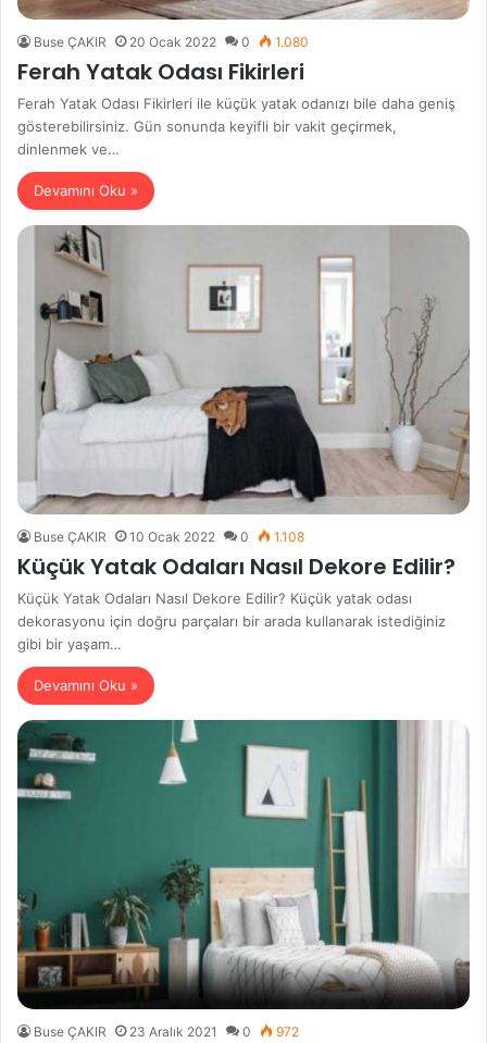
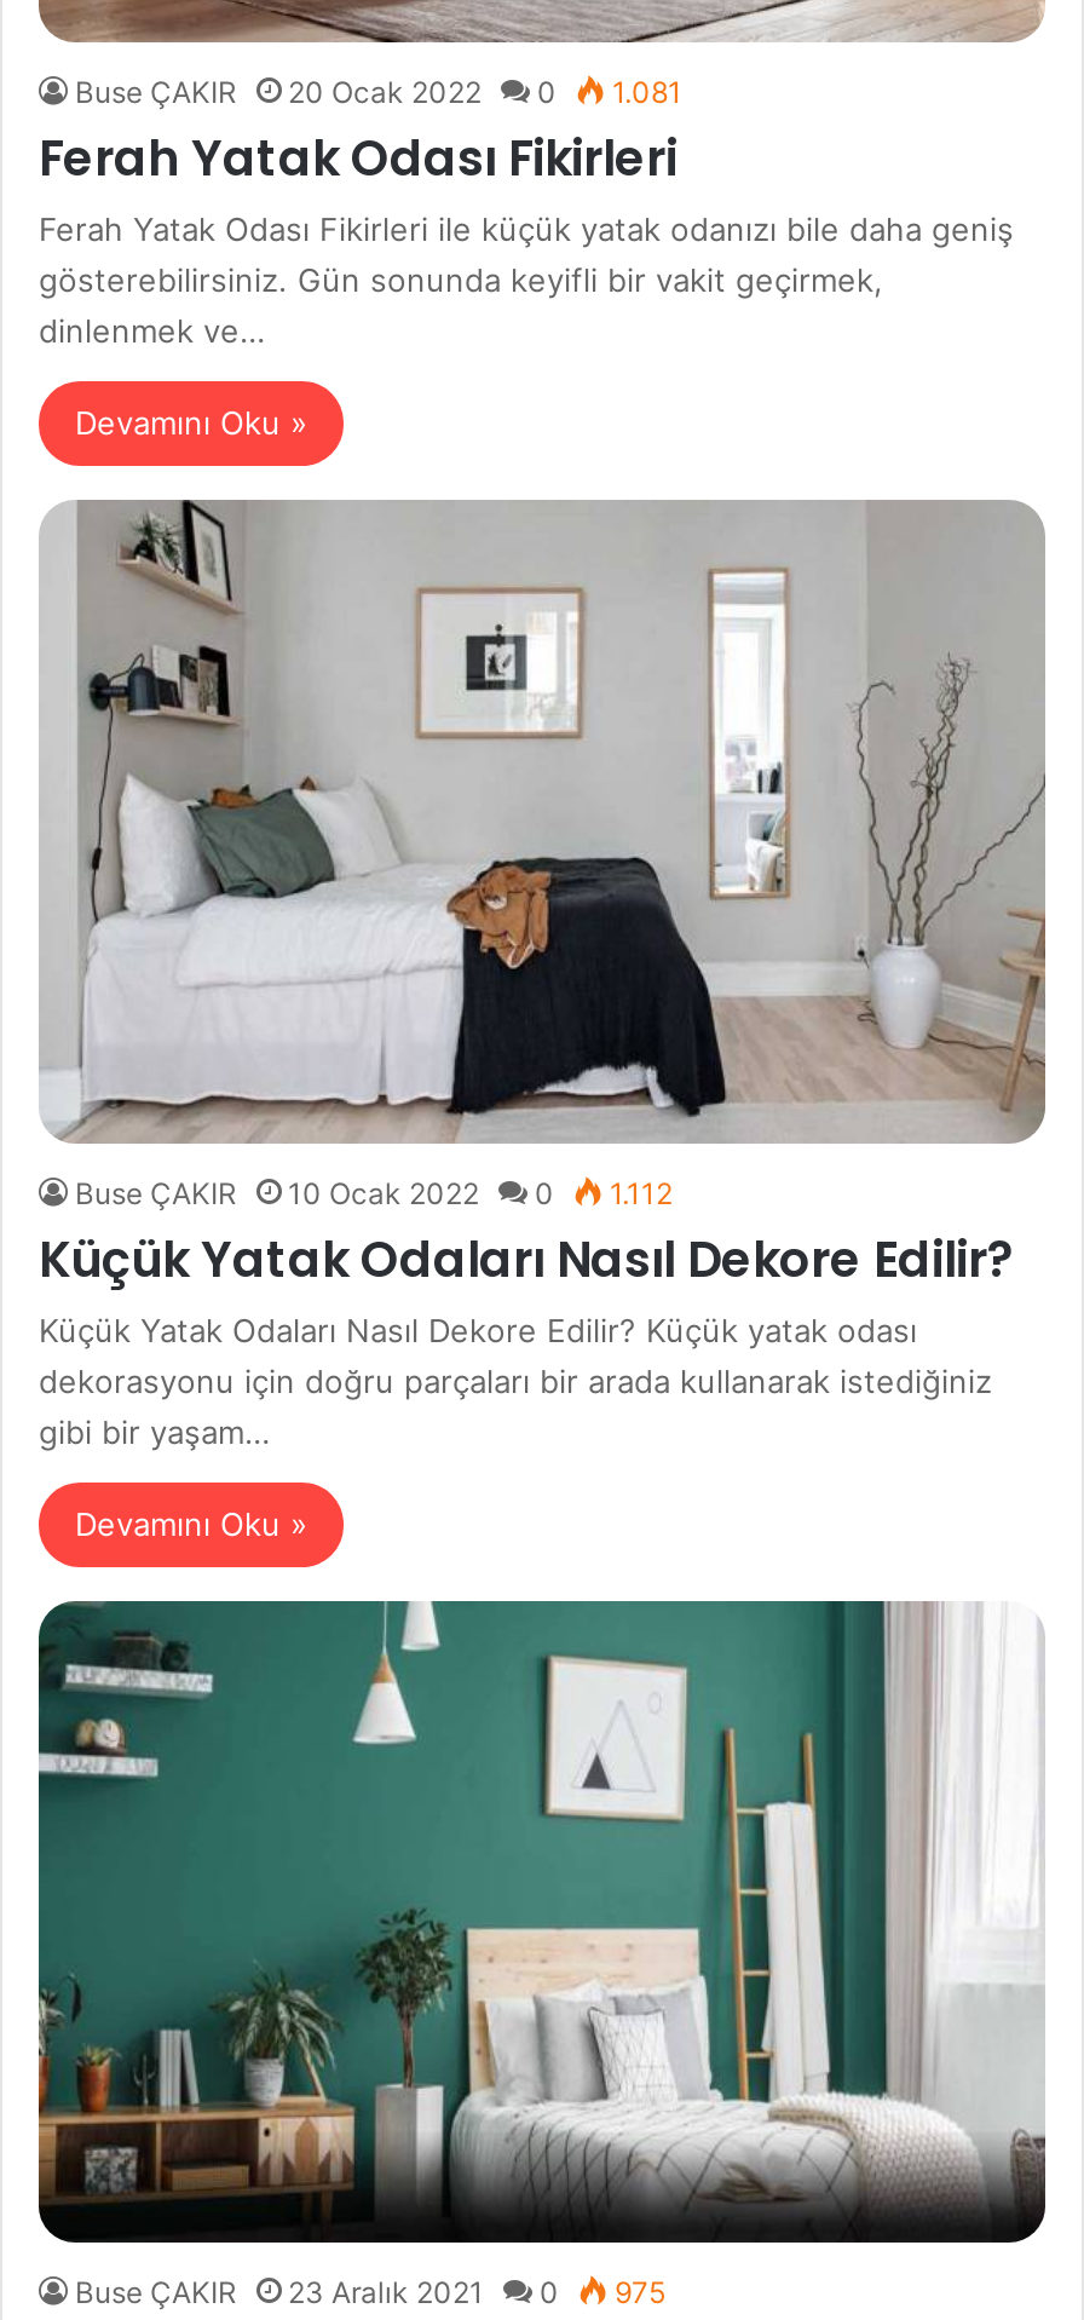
[34,33,309,50] Buse ÇAKIR 20 Ocak 2022 0 1.080 -> [75,74,682,111] Buse ÇAKIR 20 Ocak 2022 0 1.081
[34,528,304,545] Buse ÇAKIR 10 Ocak 2022 0 1.108 -> [75,1174,673,1211] Buse ÇAKIR 10 Ocak 2022 0 1.112
[34,1023,299,1039] Buse ÇAKIR 23 Aralık 2021 0 972 -> [75,2274,665,2311] Buse ÇAKIR 23 Aralık 2021 0 975

